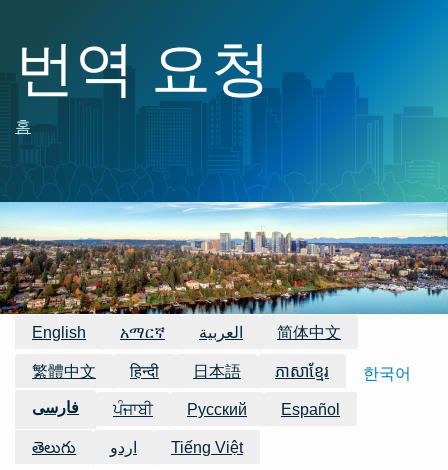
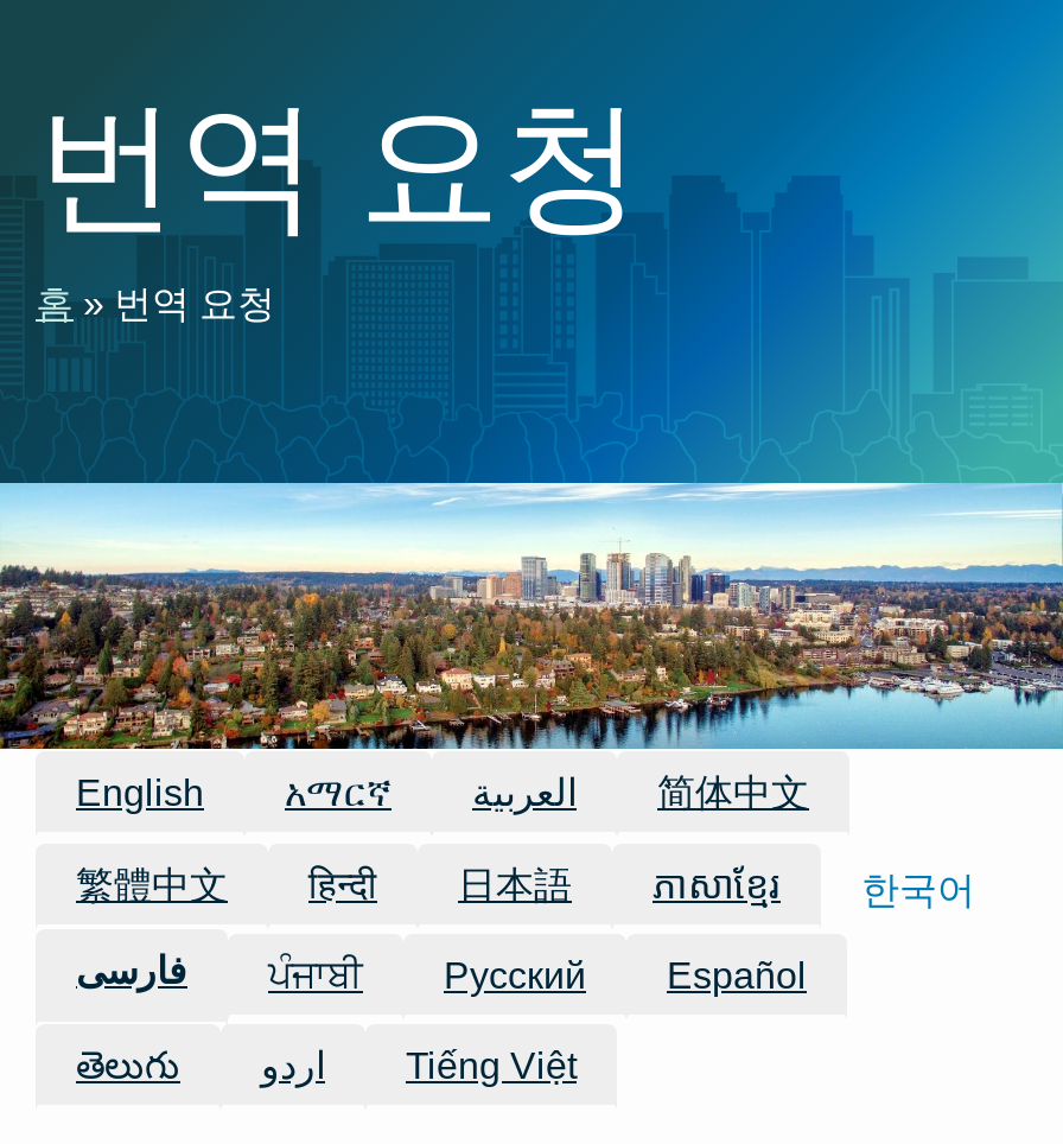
none -> [104,284,275,324] 번역 요청

